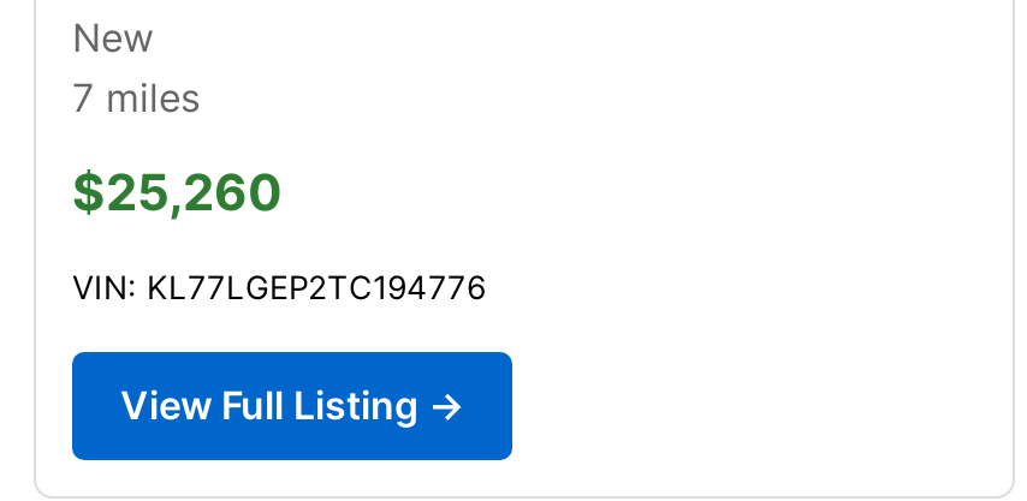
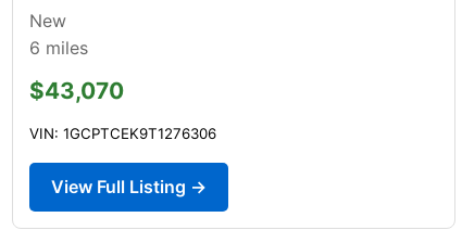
[72,73,200,121] 7 miles -> [29,37,88,58] 6 miles
[72,162,281,222] $25,260 -> [29,77,124,104] $43,070
[72,268,486,306] VIN: KL77LGEP2TC194776 -> [29,125,216,142] VIN: 1GCPTCEK9T1276306

